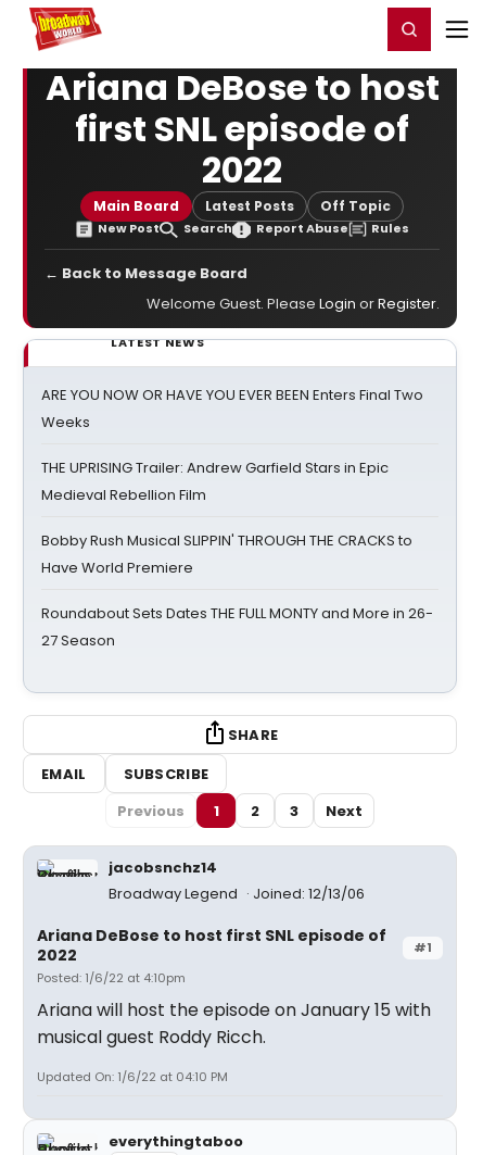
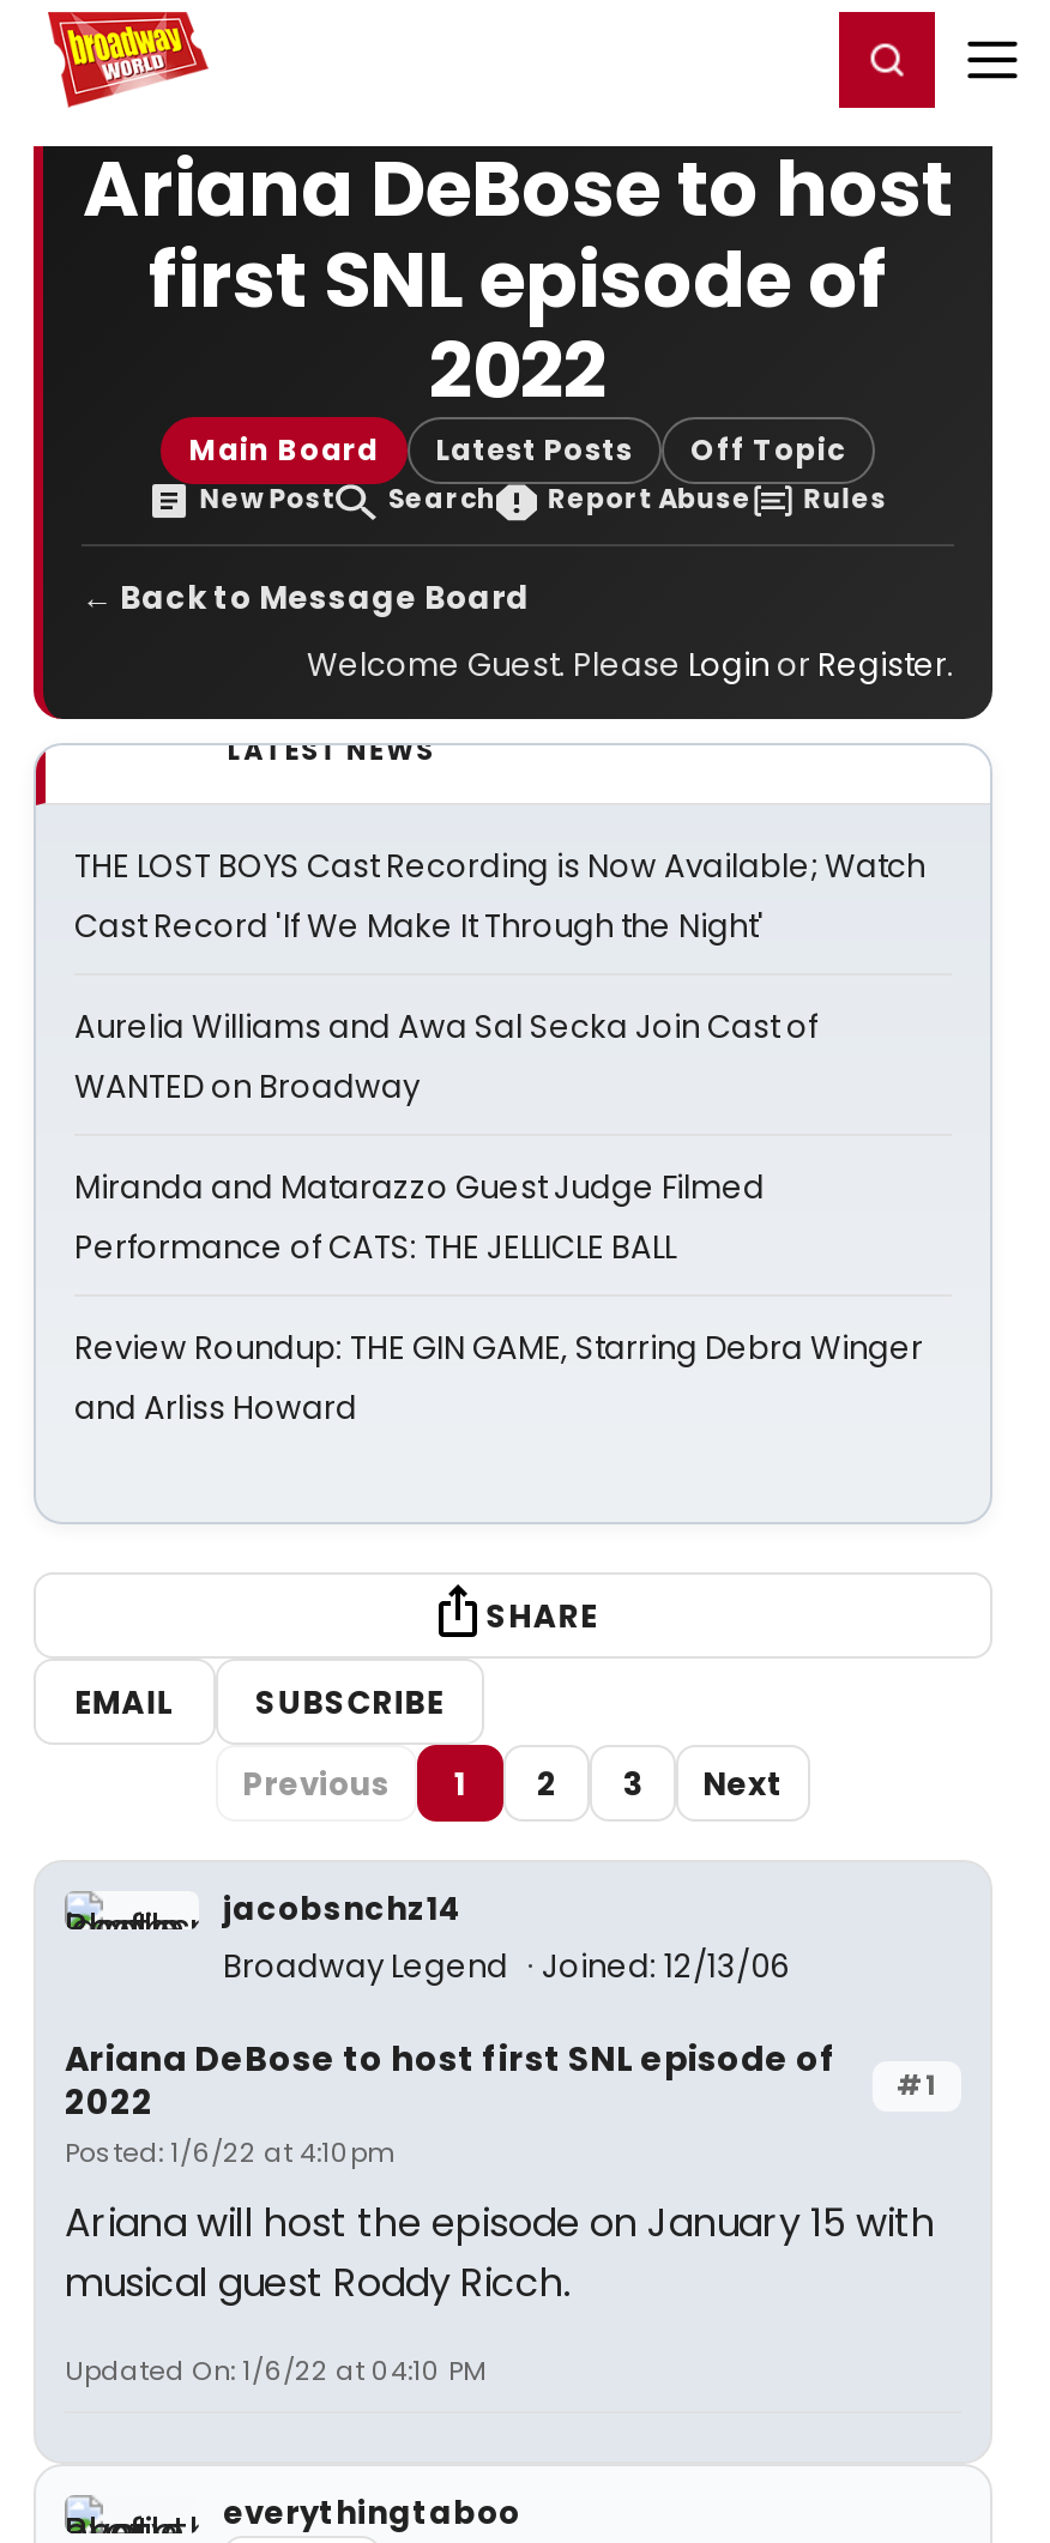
[41,385,423,432] ARE YOU NOW OR HAVE YOU EVER BEEN Enters Final Two | Weeks -> [74,844,925,949] THE LOST BOYS Cast Recording is Now Available; Watch | Cast Record 'If We Make It Through the Night'
[41,457,389,505] THE UPRISING Trailer: Andrew Garfield Stars in Epic | Medieval Rebellion Film -> [74,1004,817,1110] Aurelia Williams and Awa Sal Secka Join Cast of | WANTED on Broadway
[41,530,412,578] Bobby Rush Musical SLIPPIN' THROUGH THE CRACKS to | Have World Premiere -> [74,1165,765,1270] Miranda and Matarazzo Guest Judge Filmed | Performance of CATS: THE JELLICLE BALL
[41,603,433,651] Roundabout Sets Dates THE FULL MONTY and More in 26- | 27 Season -> [74,1325,923,1431] Review Roundup: THE GIN GAME, Starring Debra Winger | and Arliss Howard

